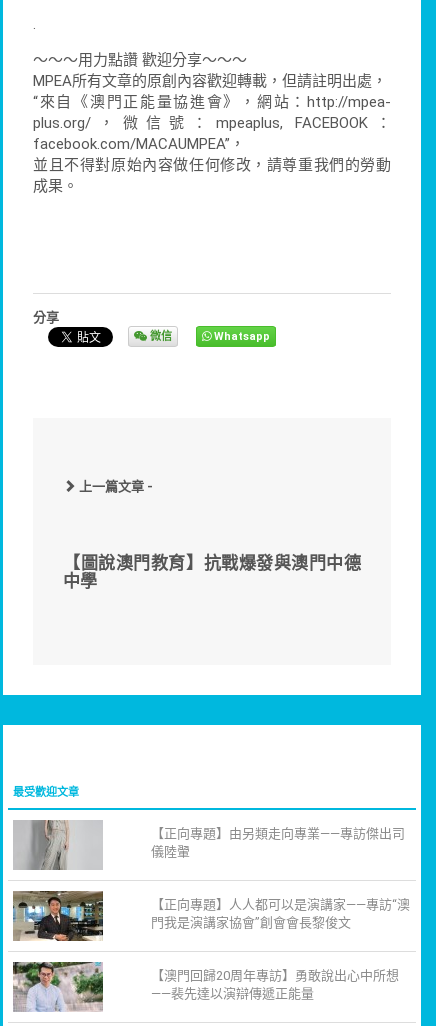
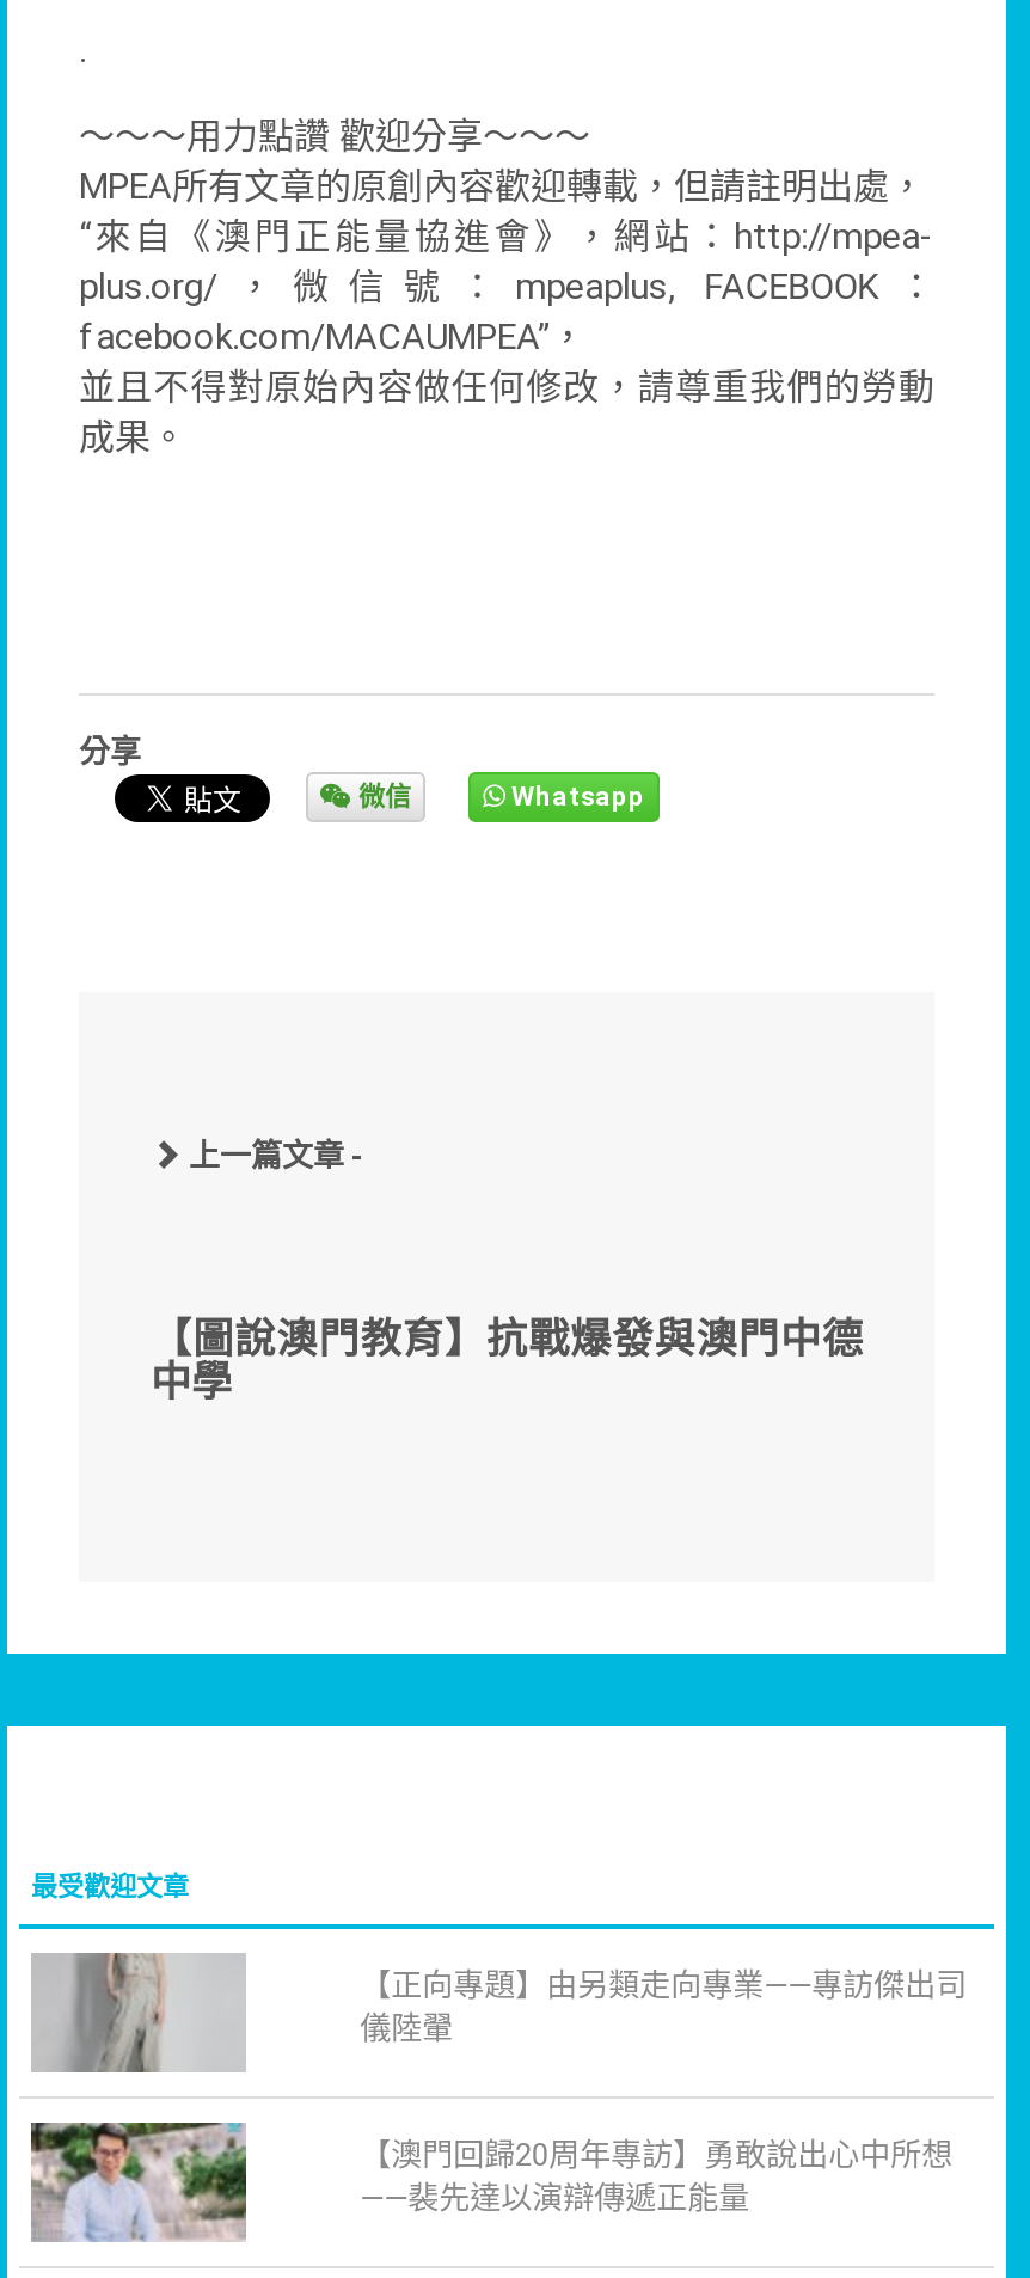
[13,891,103,941] [image] -> none
[151,897,410,930] 【正向專題】人人都可以是演講家——專訪“澳 | 門我是演講家協會”創會會長黎俊文 -> none

